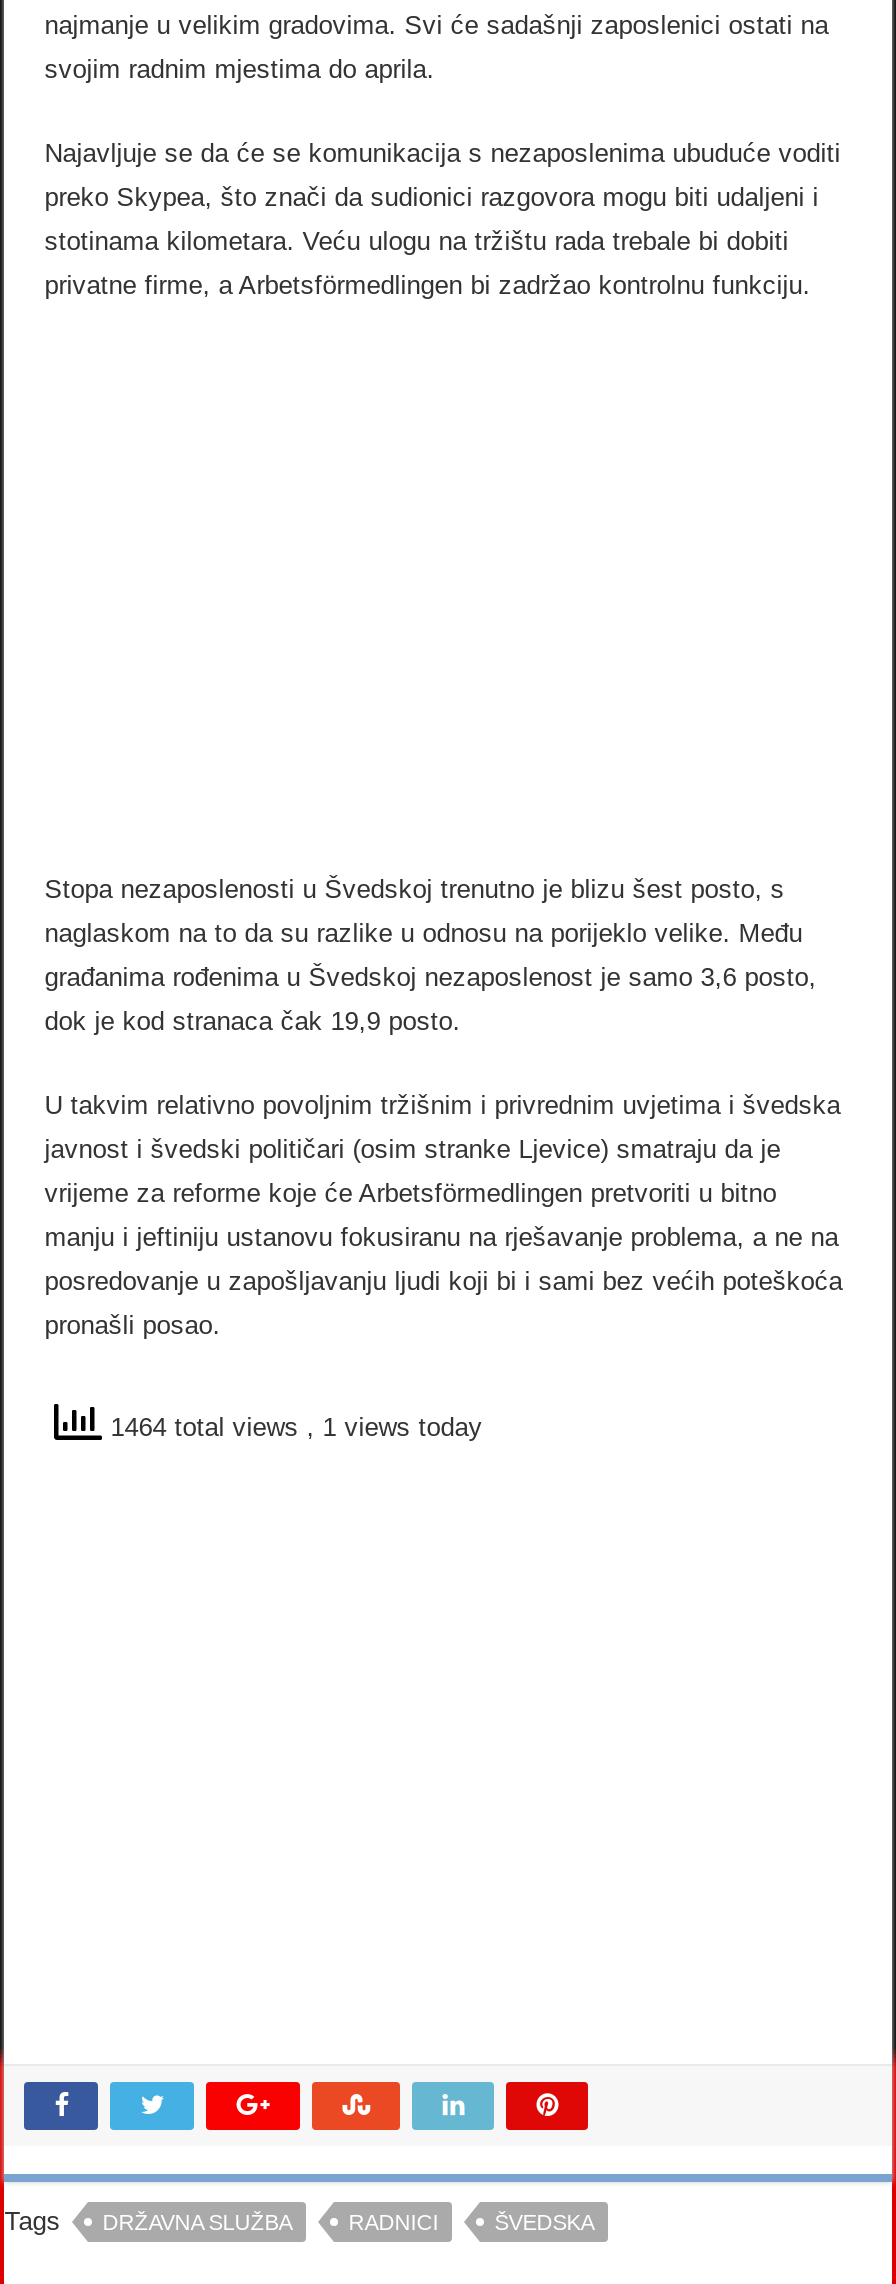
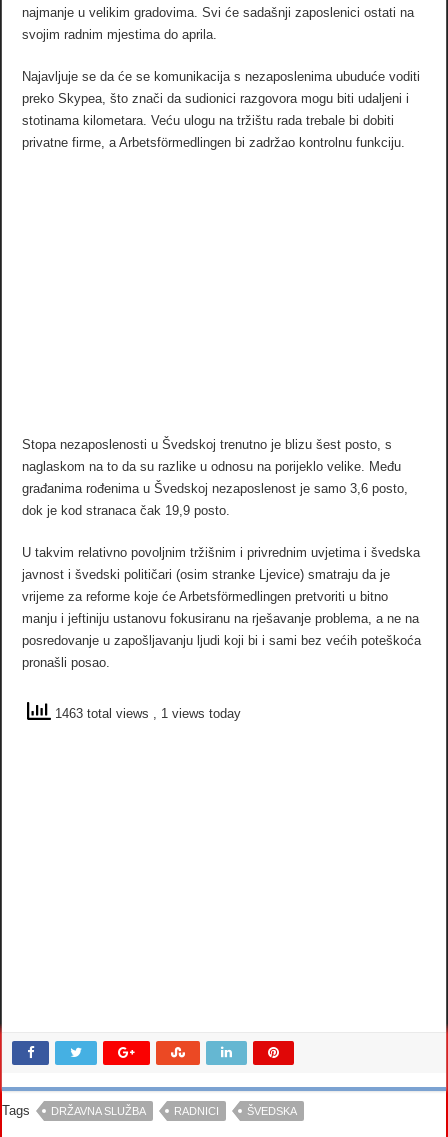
[102,1411,482,1441] 1464 total views, 1 views today -> [51,706,241,721] 1463 total views, 1 views today

